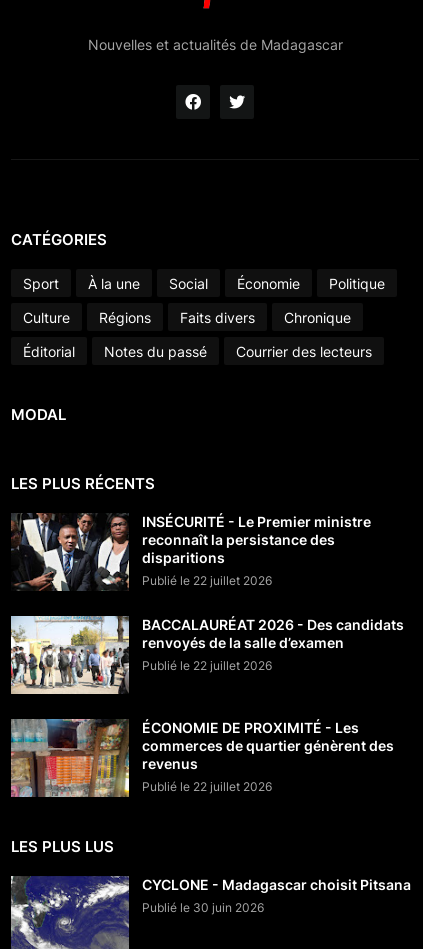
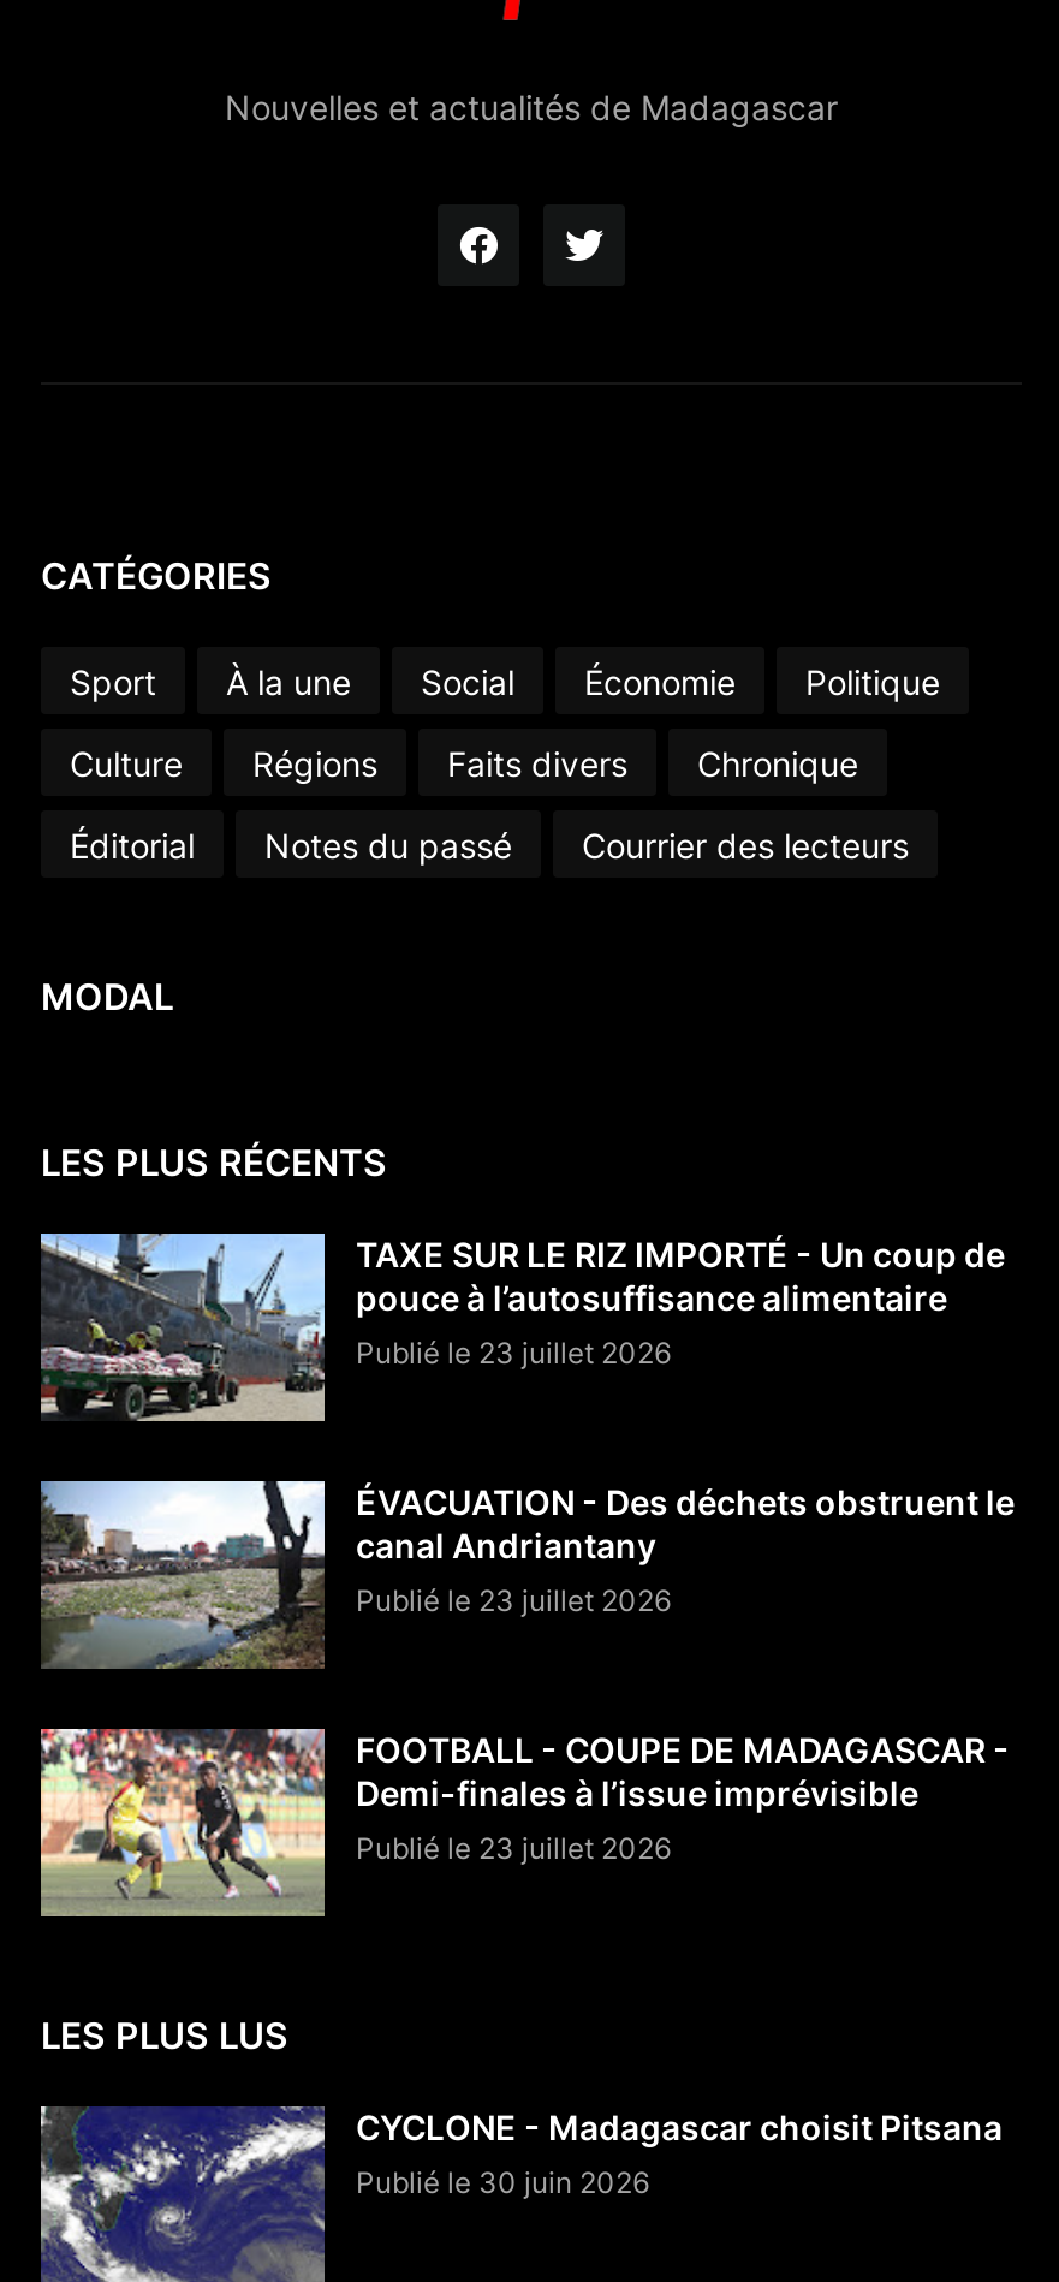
[11,512,371,591] [image] | INSÉCURITÉ - Le Premier ministre | reconnaît la persistance des | disparitions | Publié le 22 juillet 2026 -> [38,1231,1005,1424] [image] | TAXE SUR LE RIZ IMPORTÉ - Un coup de | pouce à l’autosuffisance alimentaire | Publié le 23 juillet 2026
[10,615,404,695] [image] | BACCALAURÉAT 2026 - Des candidats | renvoyés de la salle d’examen | Publié le 22 juillet 2026 -> [41,1479,1015,1669] [image] | ÉVACUATION - Des déchets obstruent le | canal Andriantany | Publié le 23 juillet 2026
[10,718,394,797] [image] | ÉCONOMIE DE PROXIMITÉ - Les | commerces de quartier génèrent des | revenus | Publié le 22 juillet 2026 -> [38,1727,1010,1916] [image] | FOOTBALL - COUPE DE MADAGASCAR - | Demi-finales à l’issue imprévisible | Publié le 23 juillet 2026

